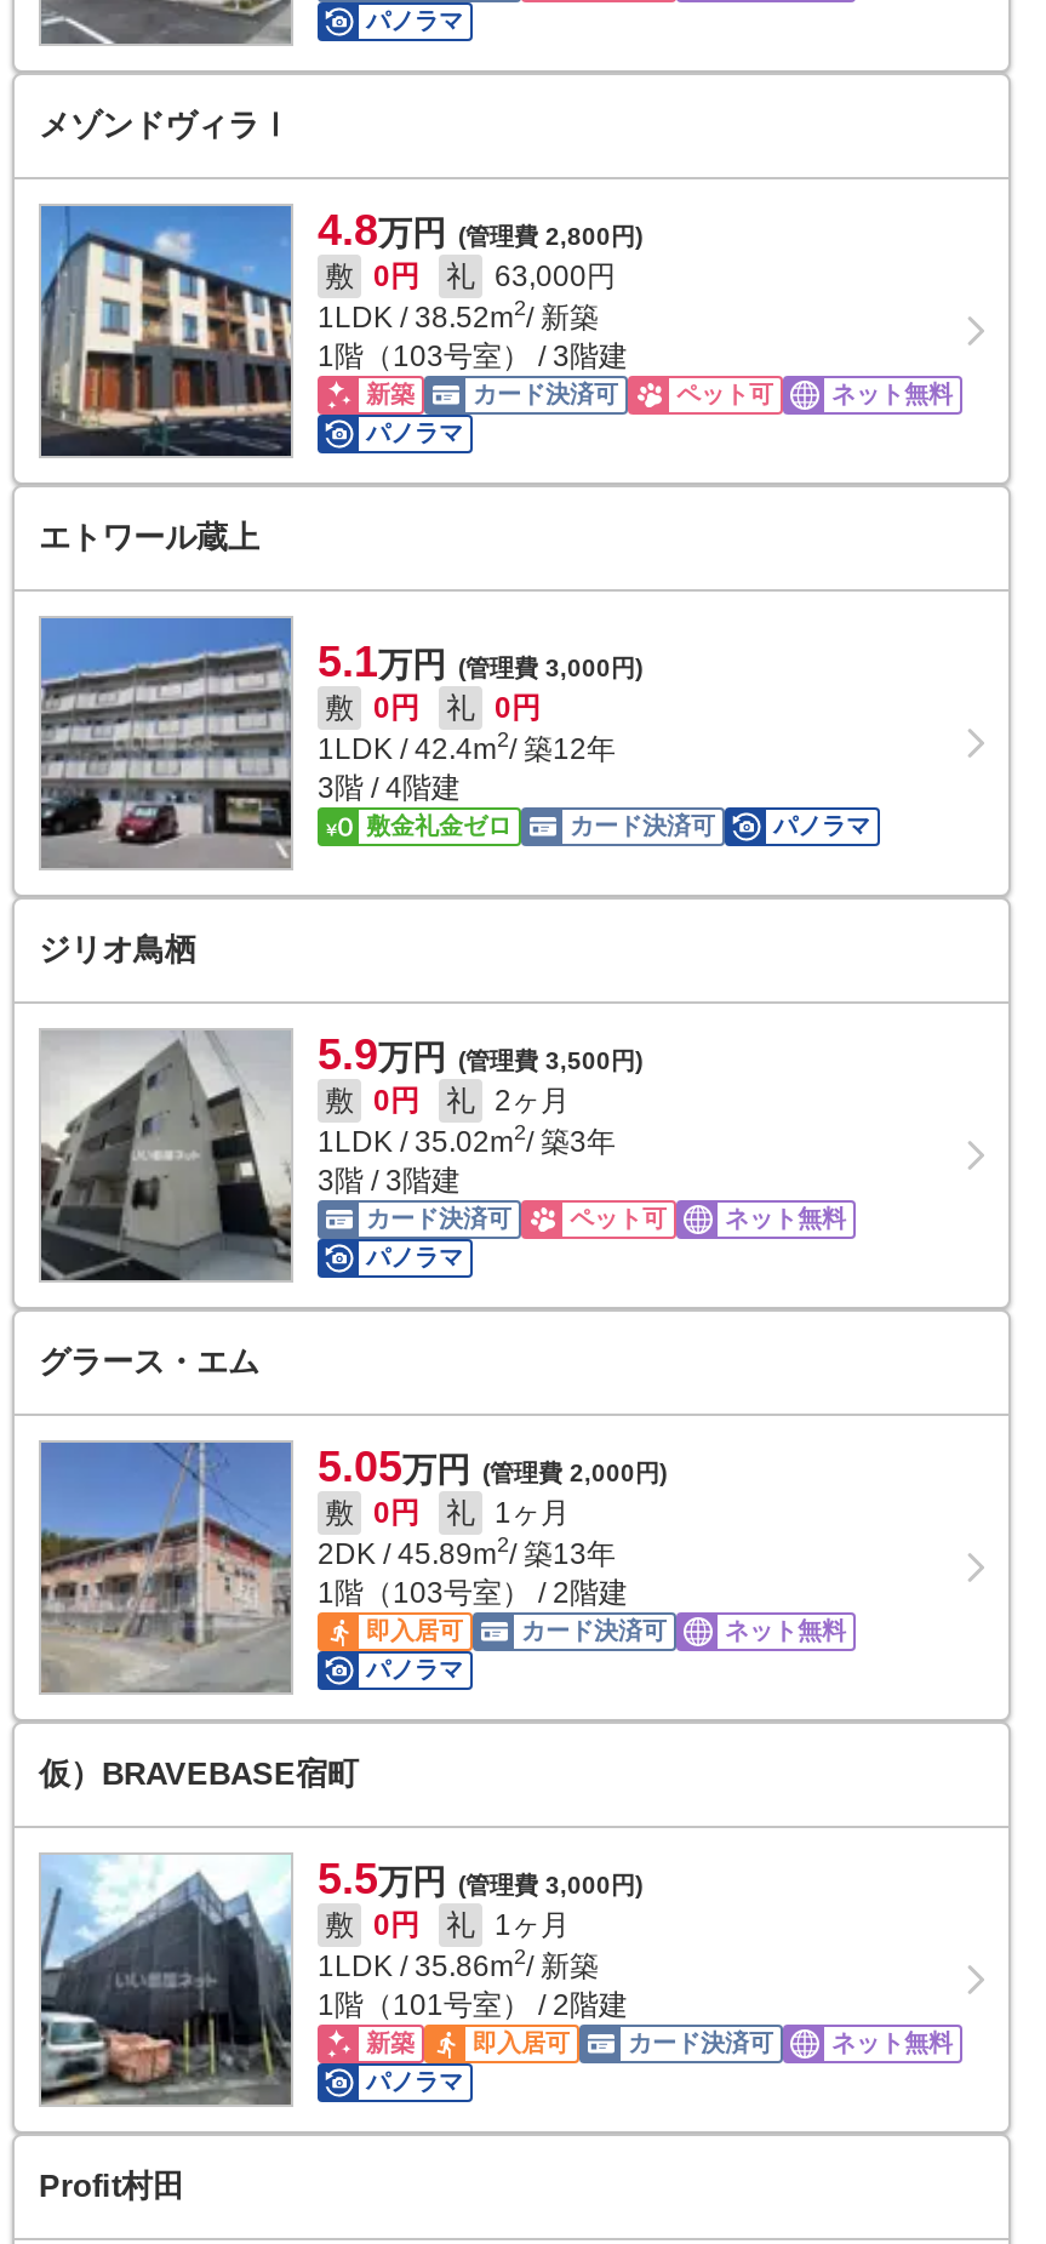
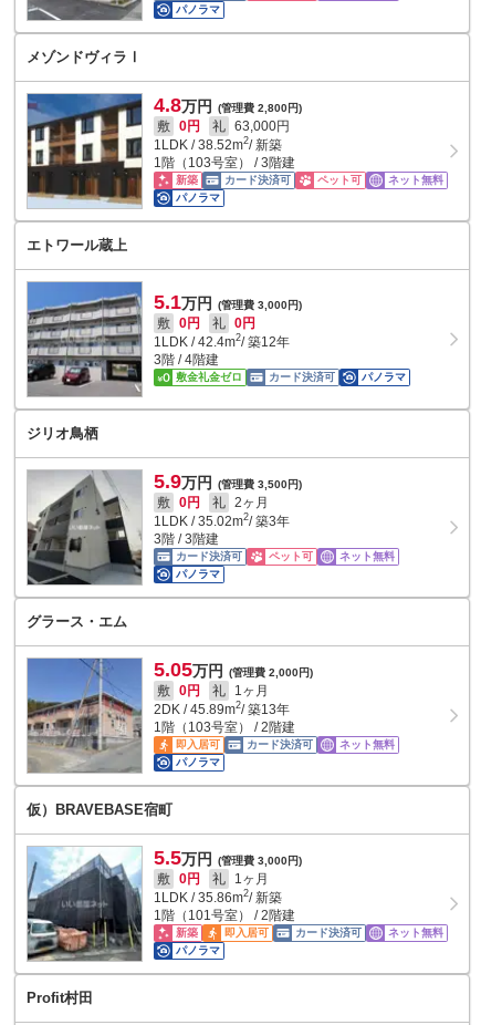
[39,206,293,458] [image] -> [27,94,143,208] [image]

